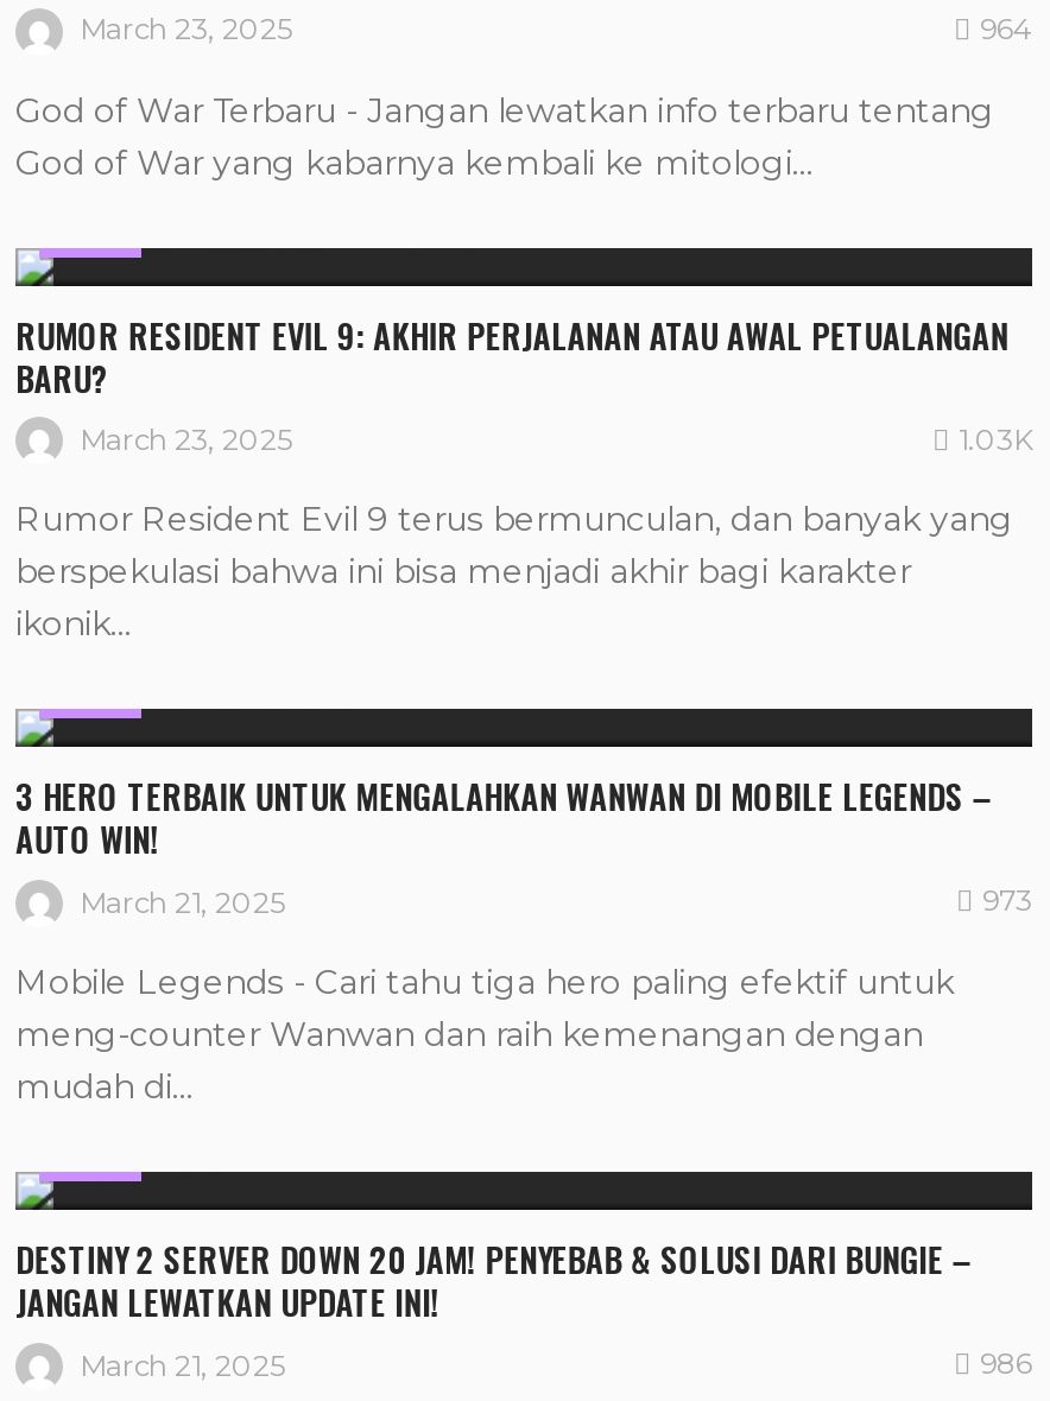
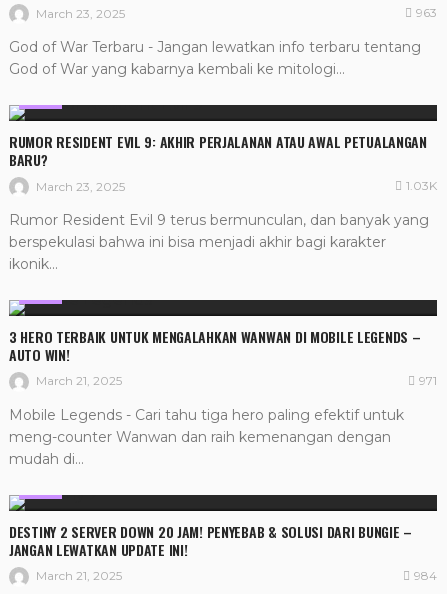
[980,11,1032,46] 964 -> [416,5,437,20] 963
[982,883,1032,919] 973 -> [419,373,437,388] 971
[980,1346,1032,1382] 986 -> [414,568,437,583] 984

